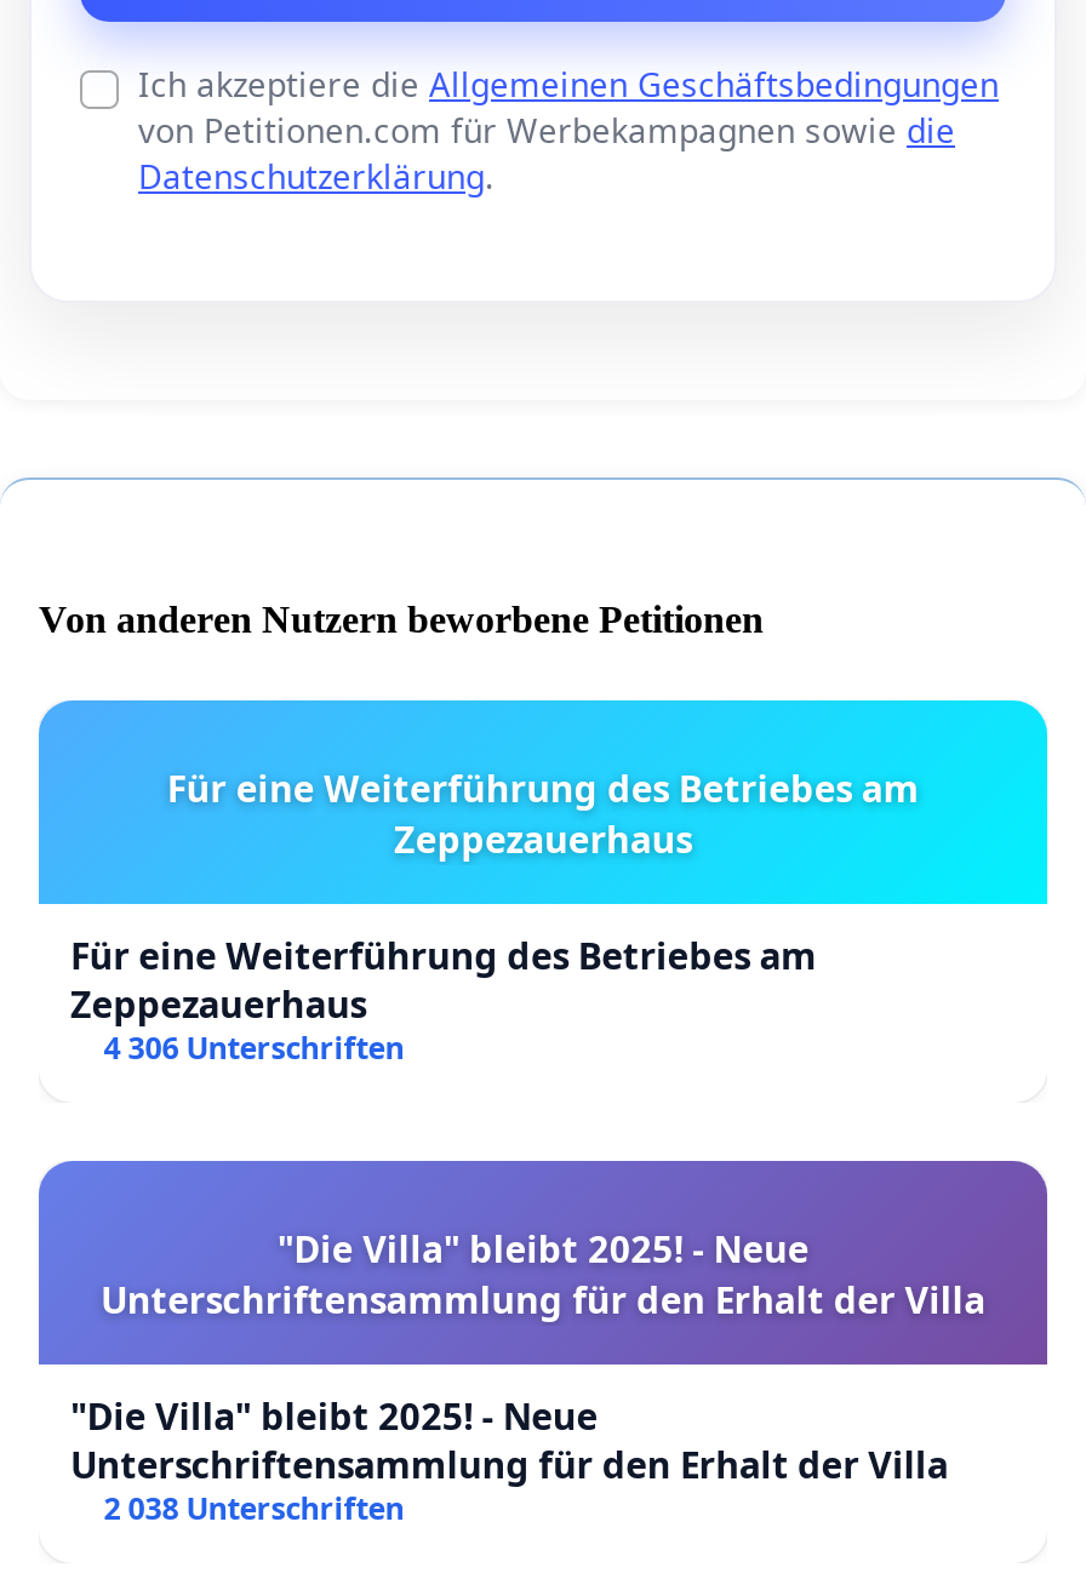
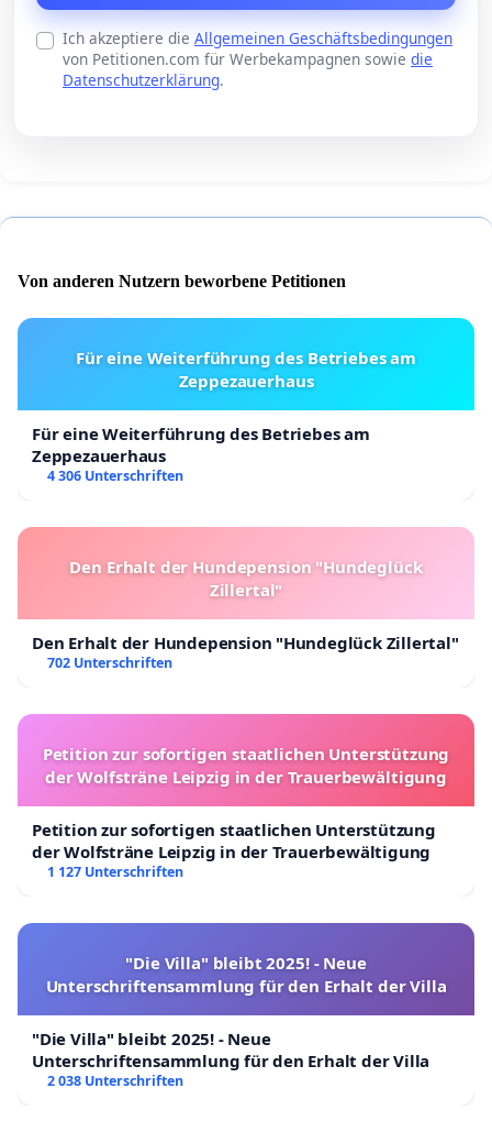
none -> [16,713,476,881] [image] | Petition zur sofortigen staatlichen Unterstützung | der Wolfsträne Leipzig in der Trauerbewältigung | Petition zur sofortigen staatlichen Unterstützung | der Wolfsträne Leipzig in der Trauerbewältigung | 1 127 Unterschriften
none -> [18,527,474,672] [image] | Den Erhalt der Hundepension "Hundeglück | Zillertal" | Den Erhalt der Hundepension "Hundeglück Zillertal" | 702 Unterschriften

